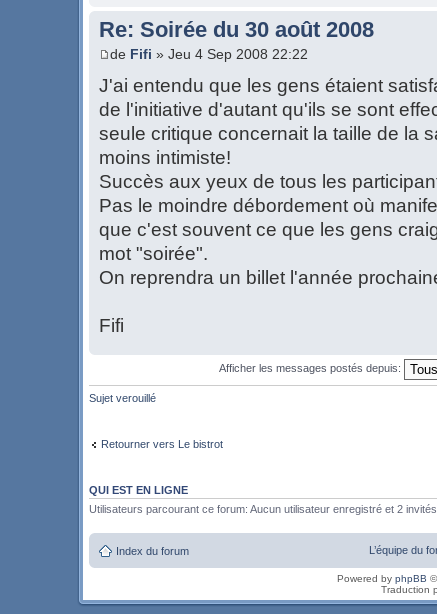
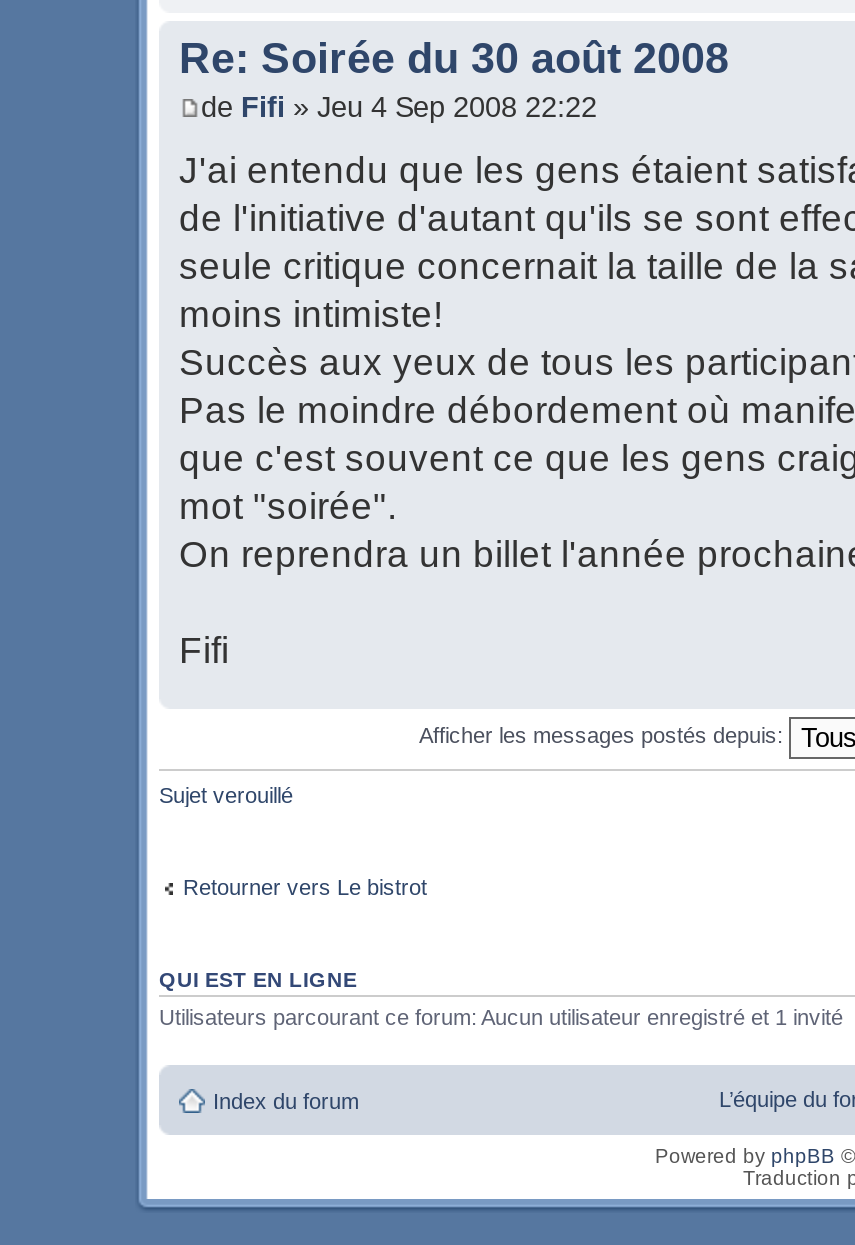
[89,503,437,515] Utilisateurs parcourant ce forum: Aucun utilisateur enregistré et 2 invités -> [159,1005,843,1029] Utilisateurs parcourant ce forum: Aucun utilisateur enregistré et 1 invité

